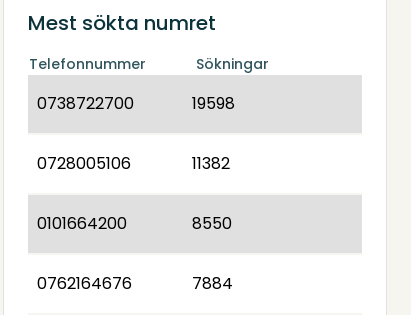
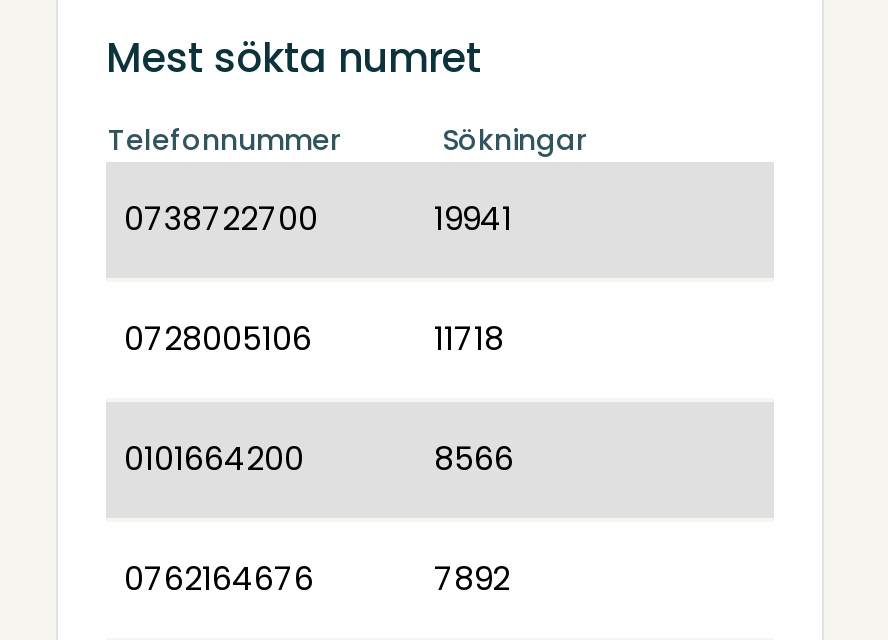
[192,92,235,115] 19598 -> [434,196,512,242] 19941
[192,152,230,175] 11382 -> [434,316,504,362] 11718
[192,212,232,235] 8550 -> [434,436,514,482] 8566
[192,272,233,295] 7884 -> [434,556,510,602] 7892

